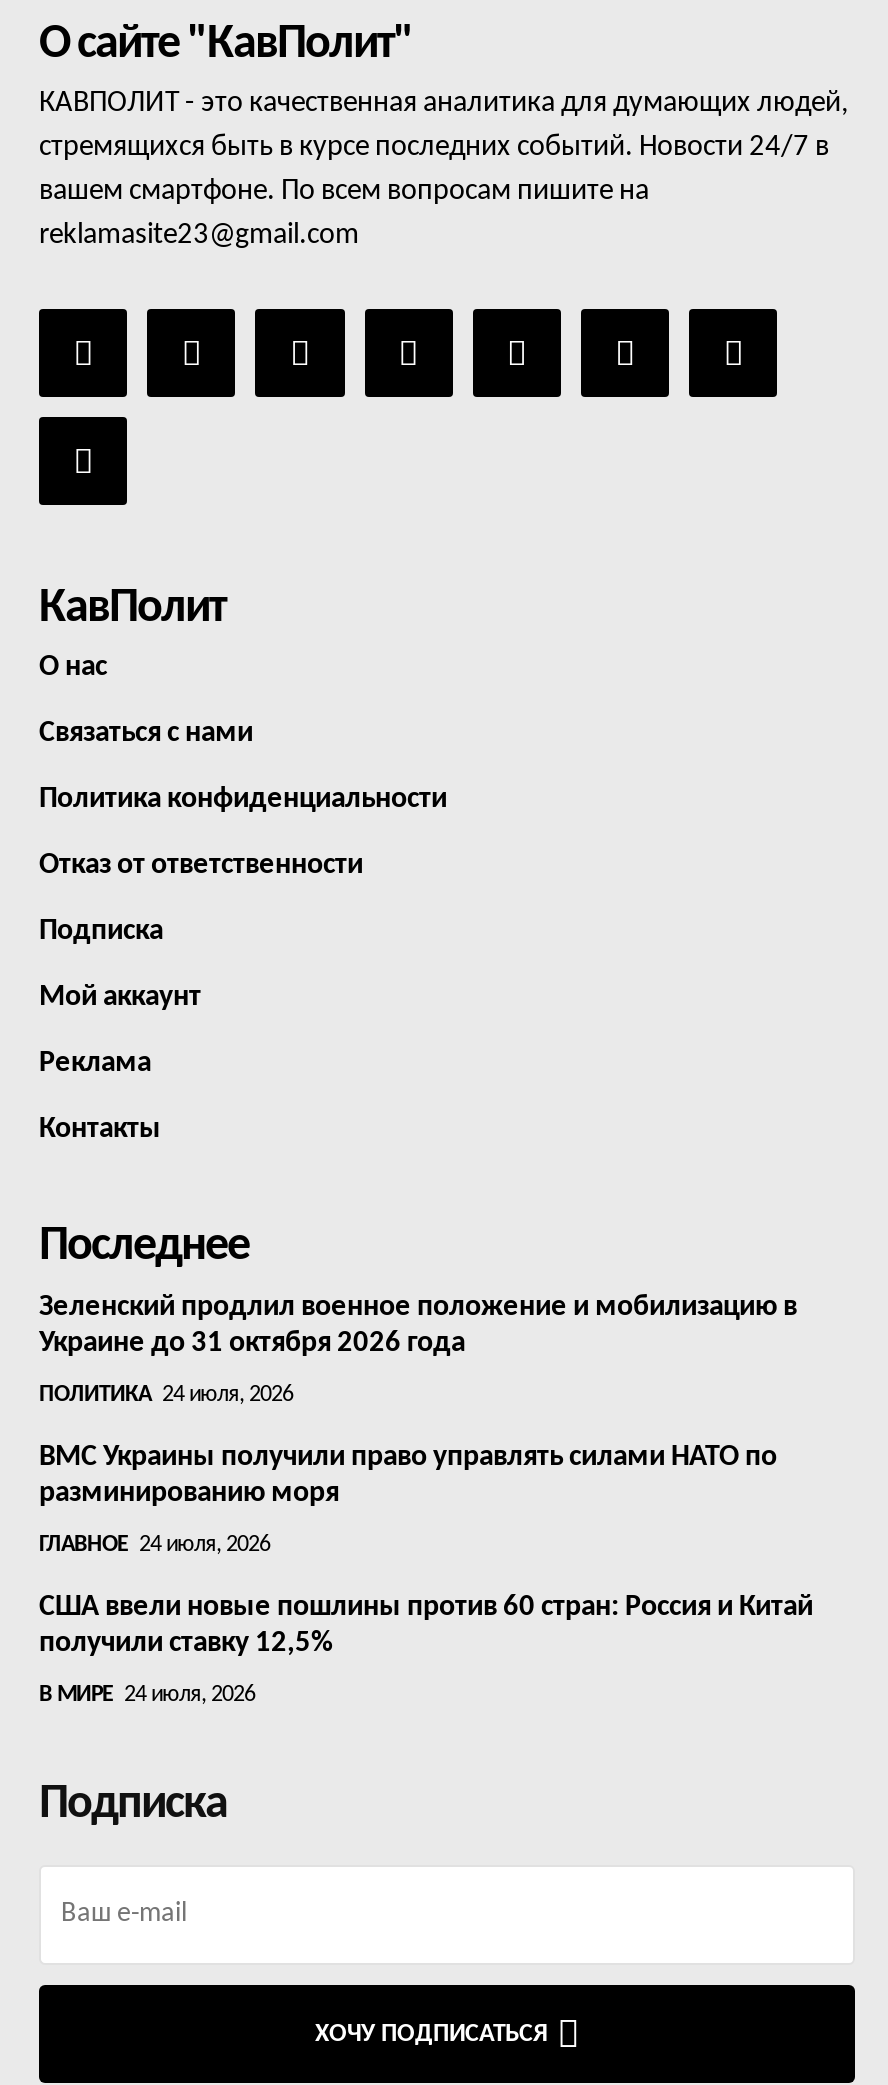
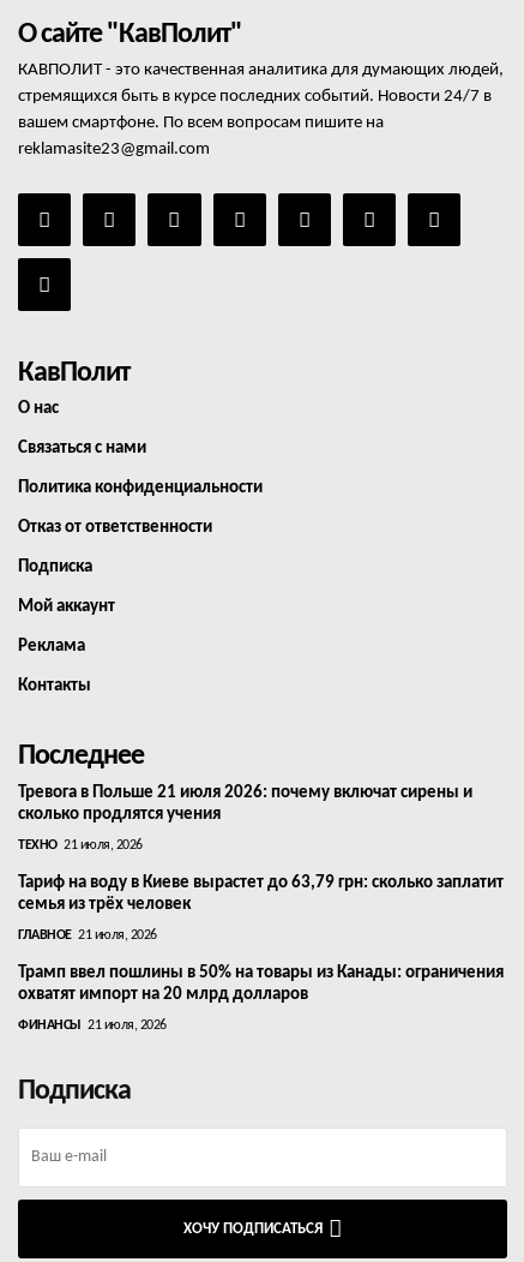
[39,1294,797,1360] Зеленский продлил военное положение и мобилизацию в | Украине до 31 октября 2026 года -> [18,785,472,824] Тревога в Польше 21 июля 2026: почему включат сирены и | сколько продлятся учения
[39,1384,293,1408] ПОЛИТИКА 24 июля, 2026 -> [18,839,142,853] ТЕХНО 21 июля, 2026
[39,1444,777,1510] ВМС Украины получили право управлять силами НАТО по | разминированию моря -> [18,875,504,914] Тариф на воду в Киеве вырастет до 63,79 грн: сколько заплатит | семья из трёх человек
[39,1534,270,1558] ГЛАВНОЕ 24 июля, 2026 -> [18,929,156,943] ГЛАВНОЕ 21 июля, 2026
[39,1594,813,1660] США ввели новые пошлины против 60 стран: Россия и Китай | получили ставку 12,5% -> [18,965,504,1004] Трамп ввел пошлины в 50% на товары из Канады: ограничения | охватят импорт на 20 млрд долларов
[39,1684,255,1708] В МИРЕ 24 июля, 2026 -> [18,1019,166,1033] ФИНАНСЫ 21 июля, 2026

